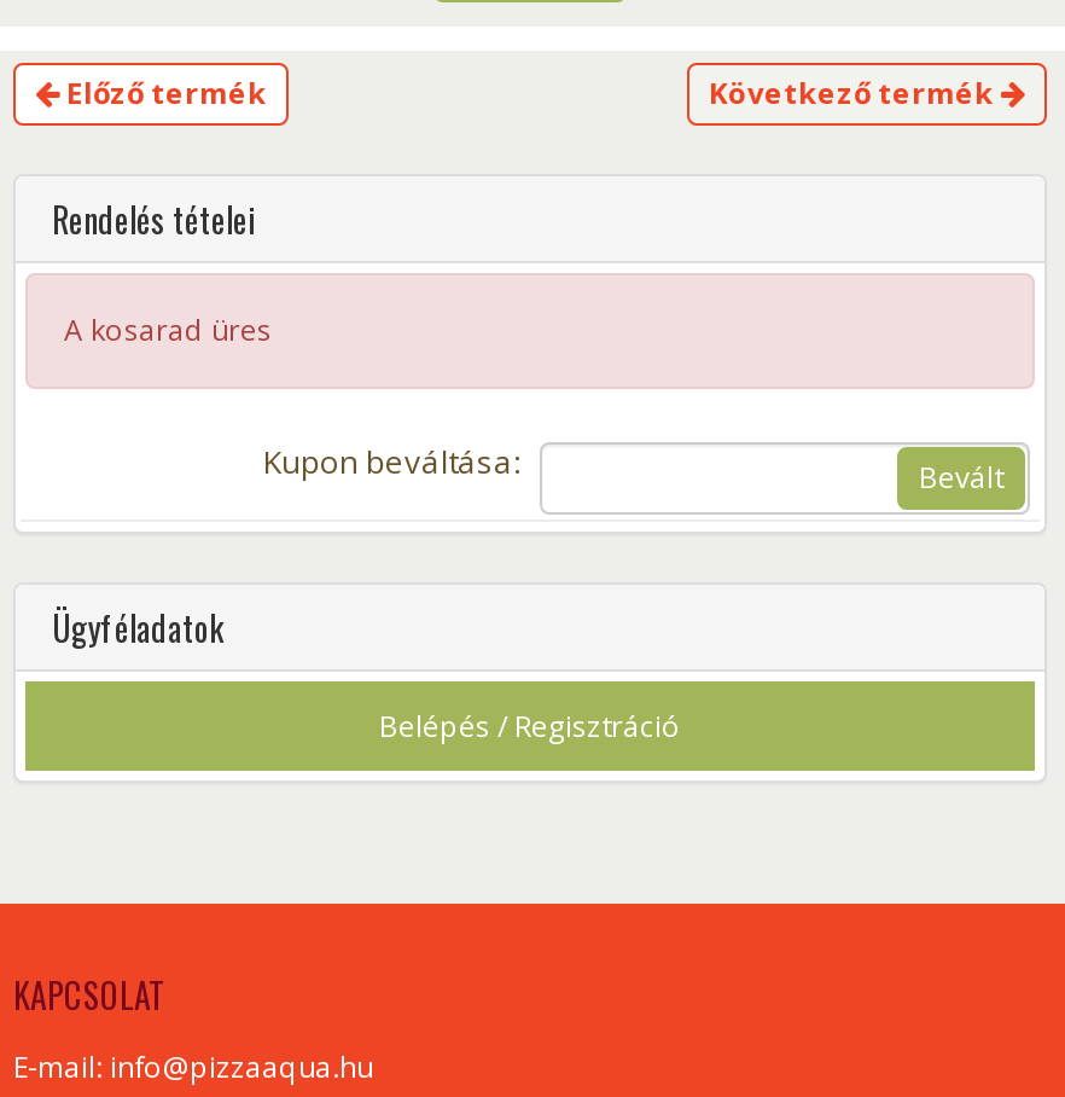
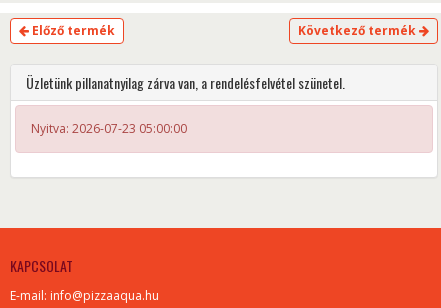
[52,193,1003,747] Rendelés tételei | A kosarad üres | Kupon beváltása: | Bevált | Ügyféladatok | Belépés / Regisztráció -> [26,72,345,137] Üzletünk pillanatnyilag zárva van, a rendelésfelvétel szünetel. | Nyitva: 2026-07-23 05:00:00

